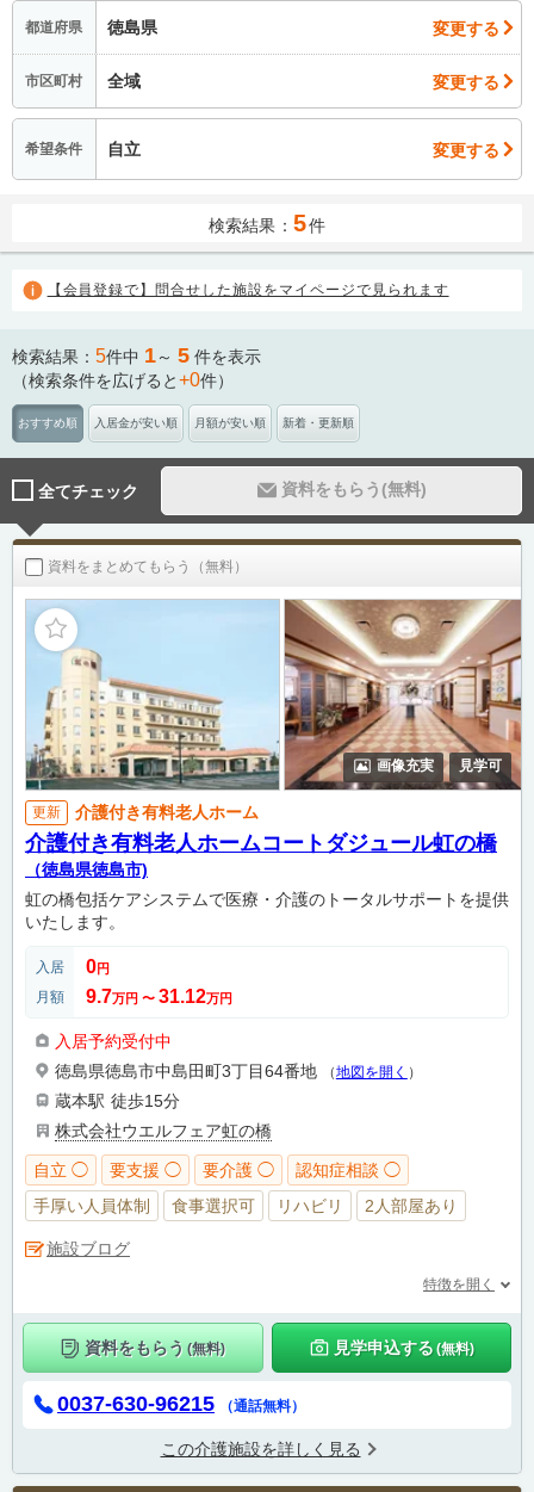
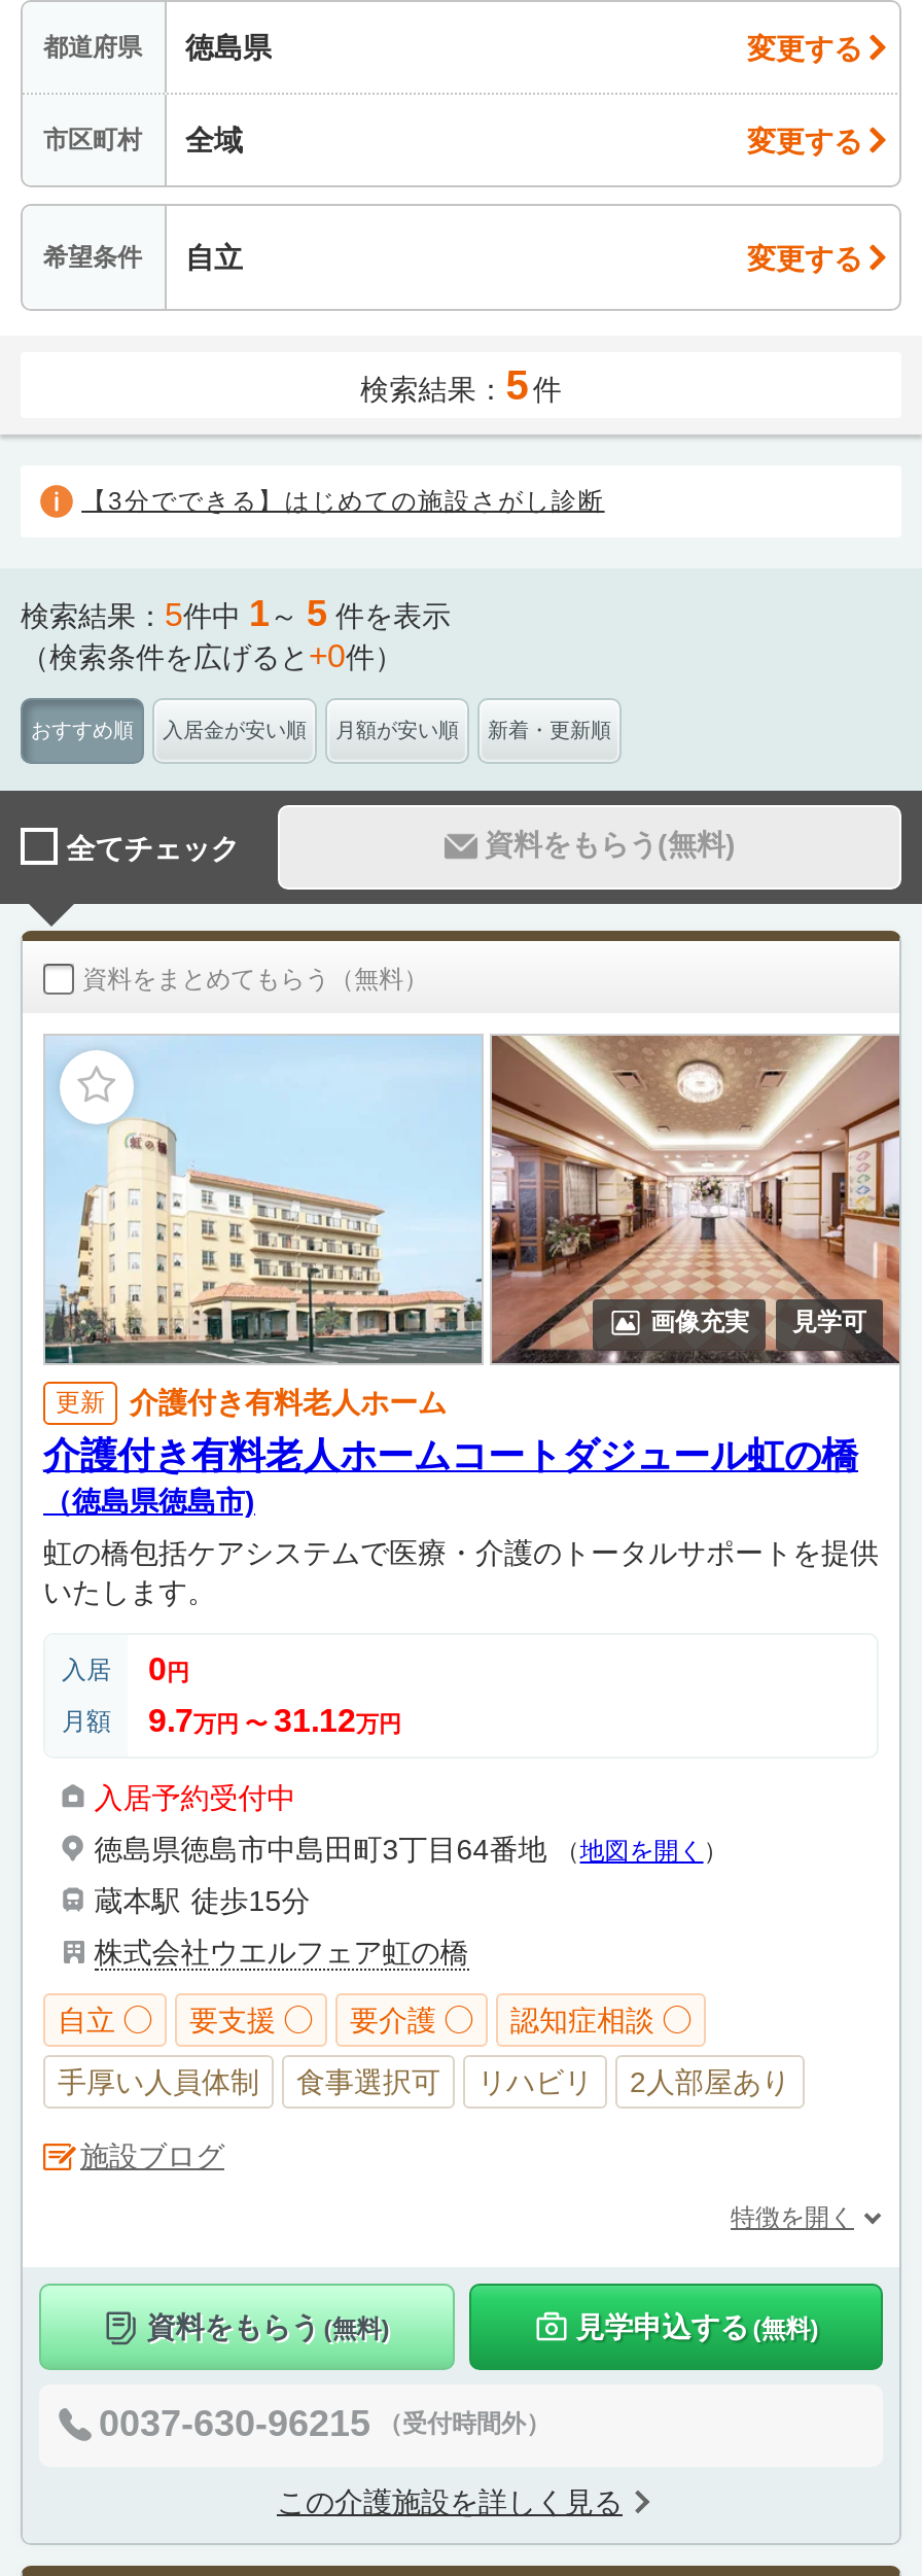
[47,282,449,299] 【会員登録で】問合せした施設をマイページで見られます -> [81,487,605,516] 【3分でできる】はじめての施設さがし診断
[57,1392,305,1416] 0037-630-96215 （通話無料） -> [99,2403,551,2444] 0037-630-96215 （受付時間外）

